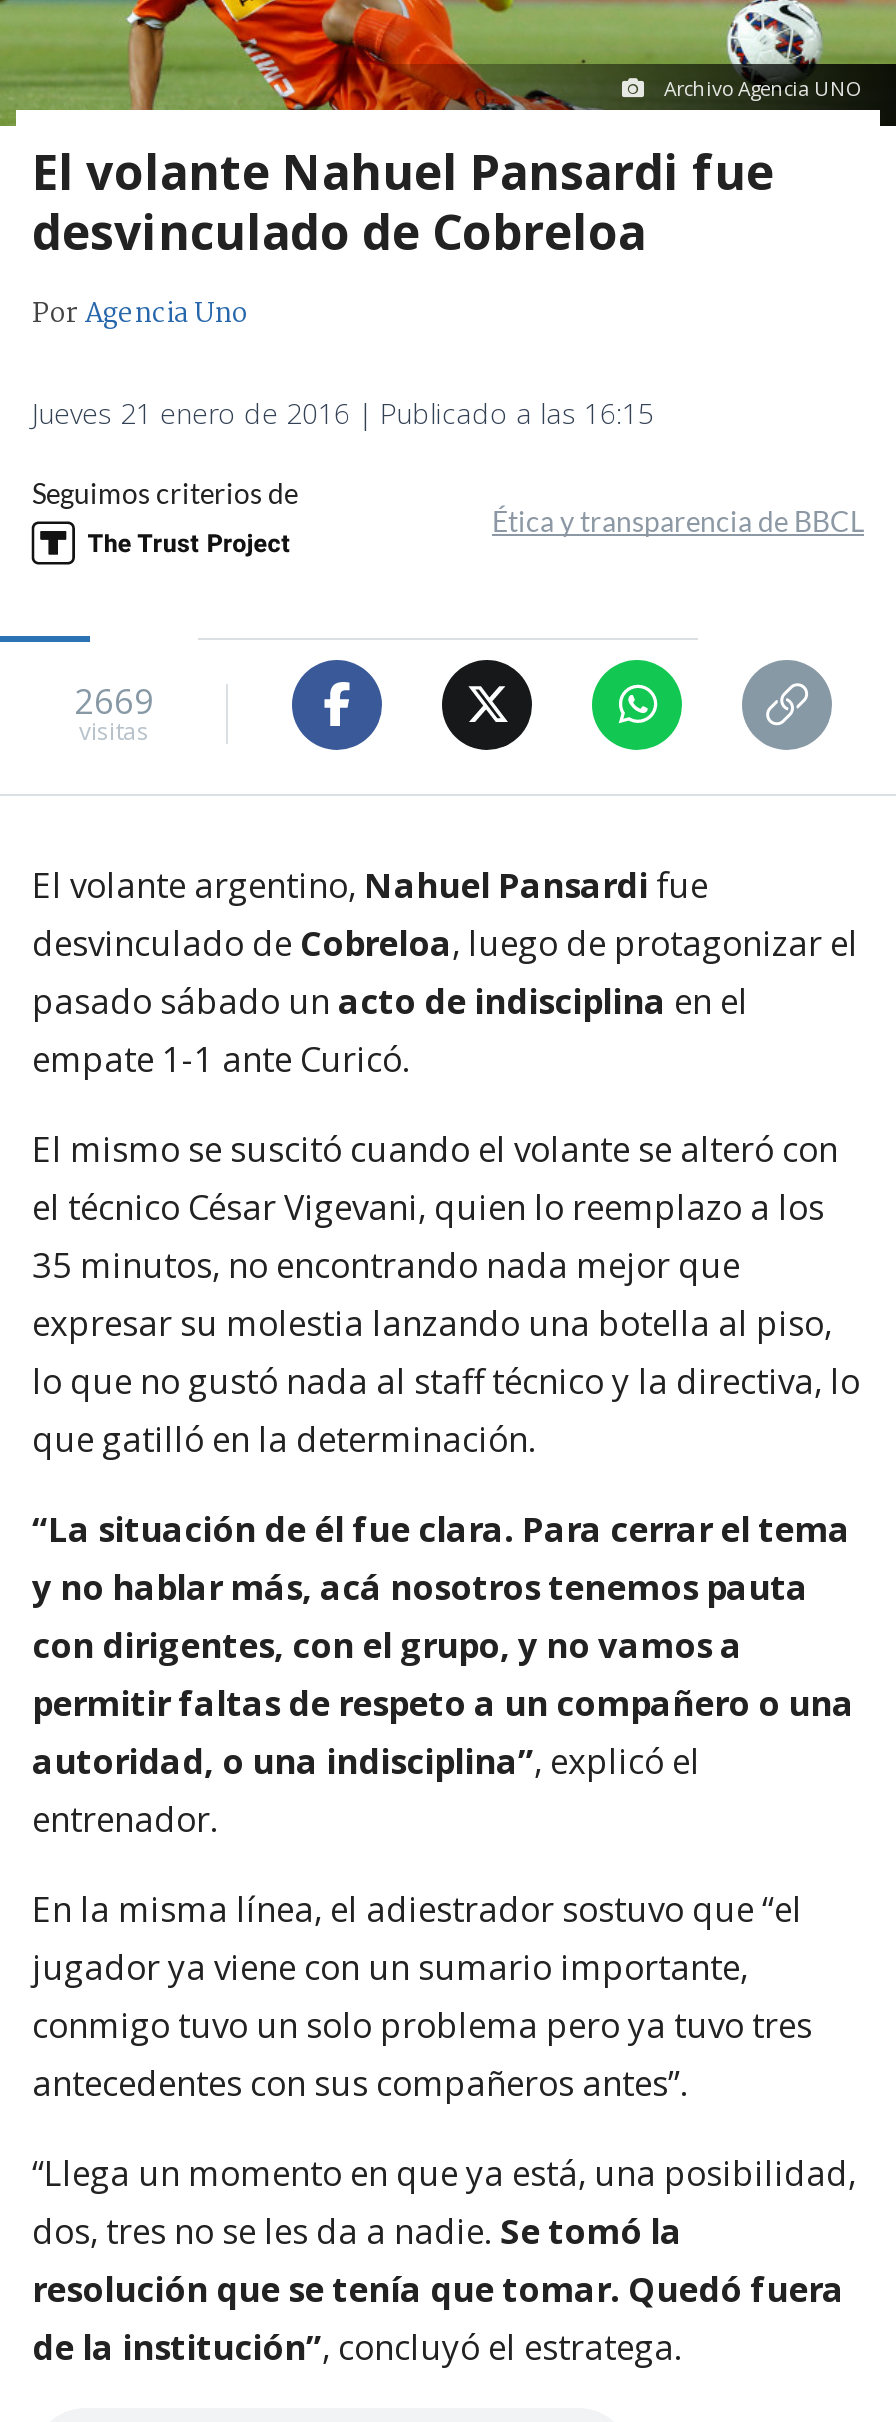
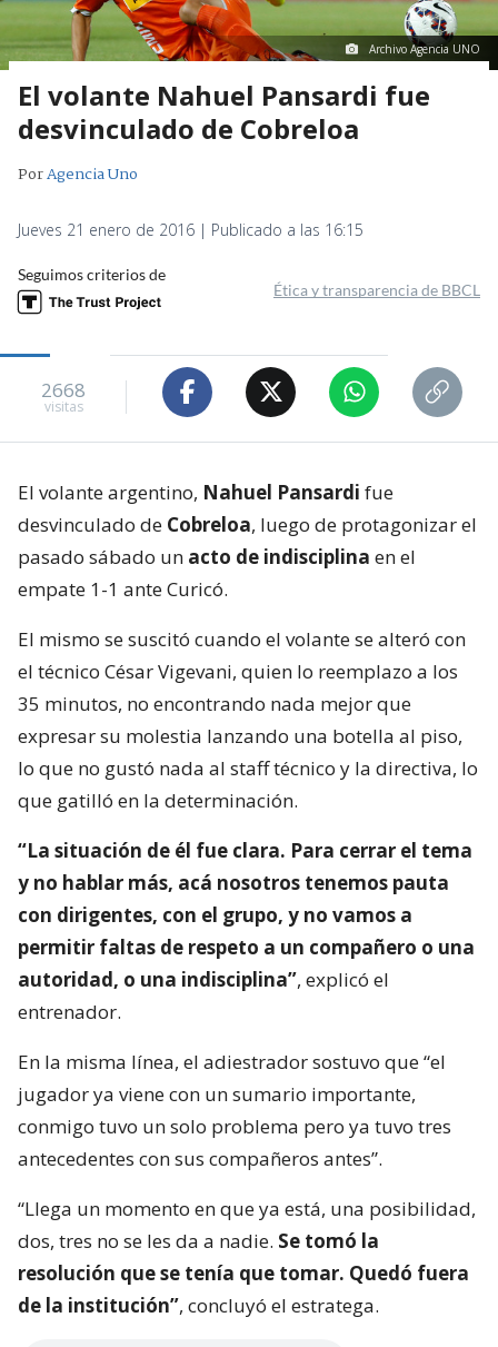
[74,679,154,725] 2669 -> [41,377,86,403] 2668

